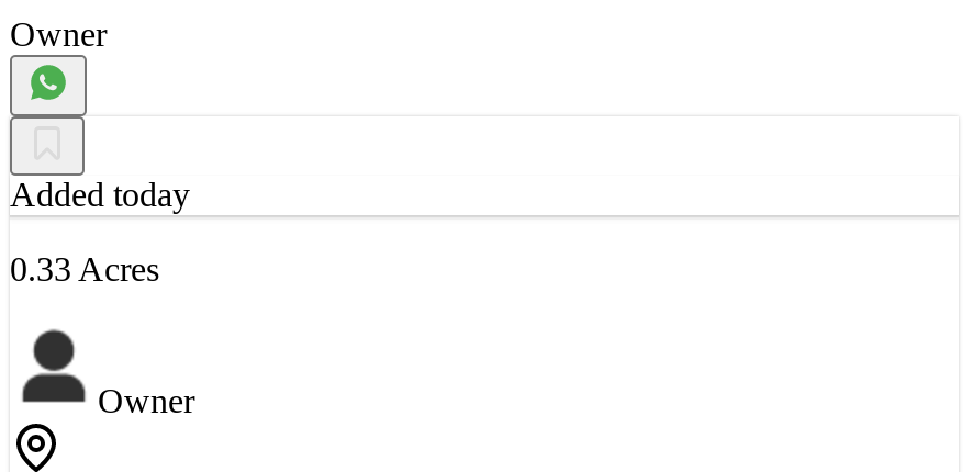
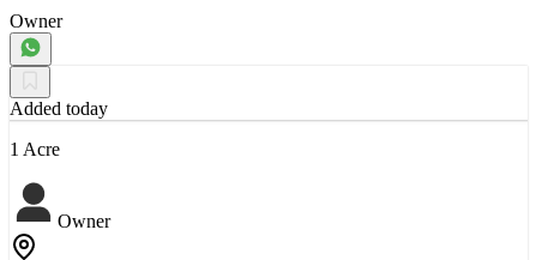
[10,251,159,288] 0.33 Acres -> [10,139,60,160] 1 Acre

